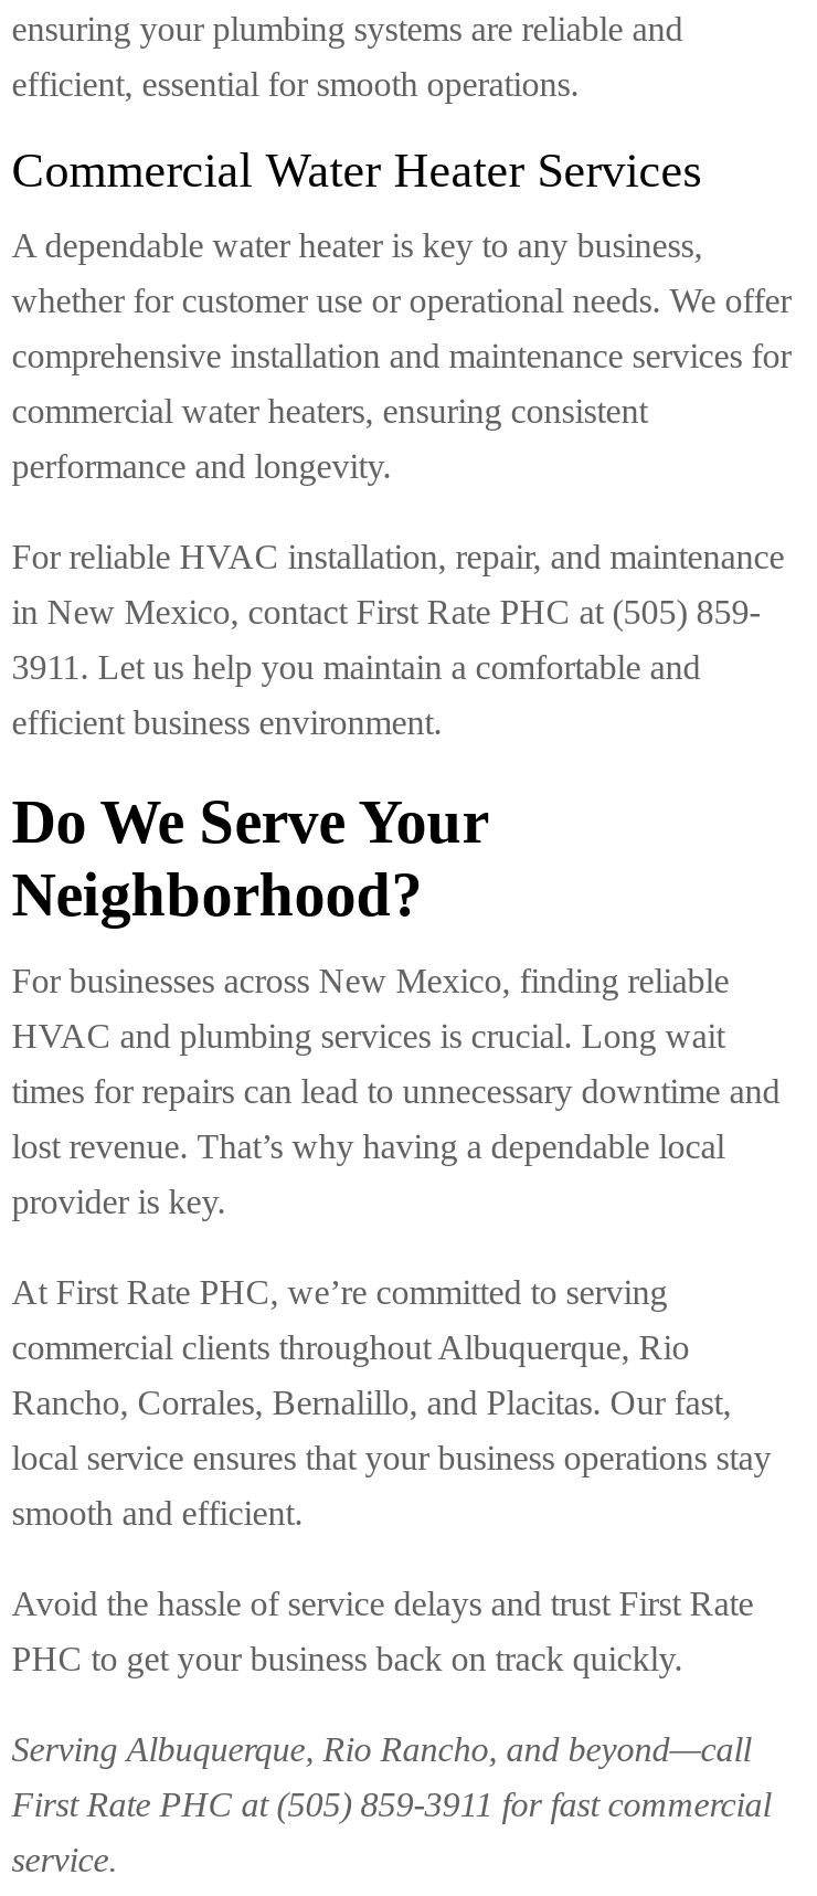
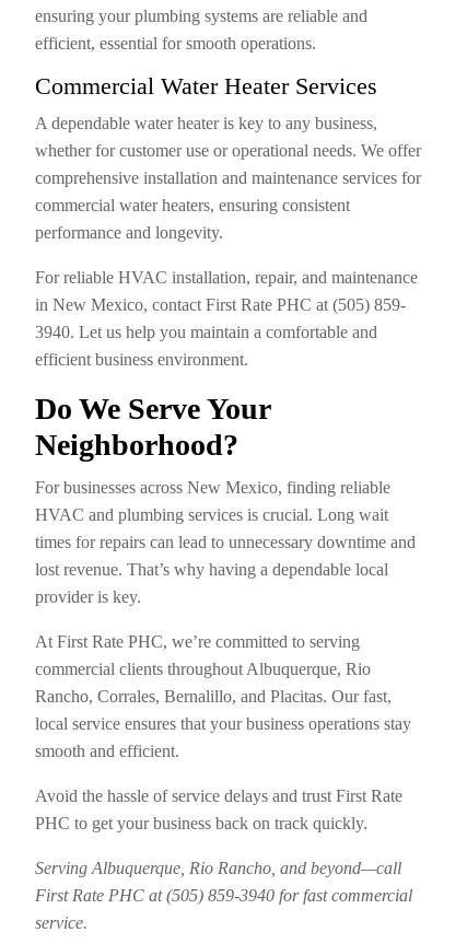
[12,648,701,686] 3911. Let us help you maintain a comfortable and -> [35,323,377,341] 3940. Let us help you maintain a comfortable and
[12,1786,771,1823] First Rate PHC at (505) 859-3911 for fast commercial -> [35,886,412,905] First Rate PHC at (505) 859-3940 for fast commercial

